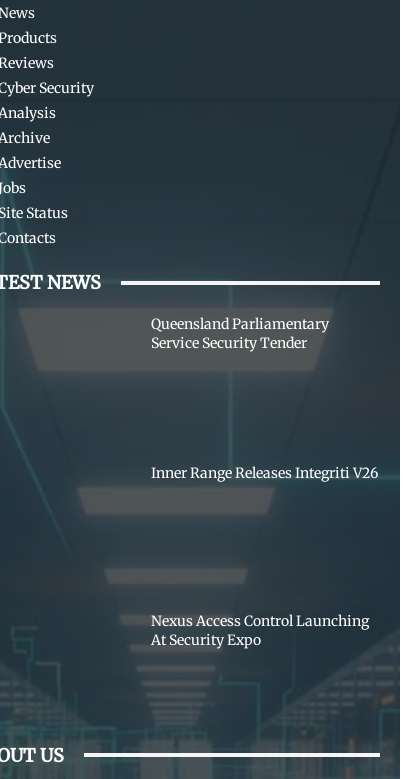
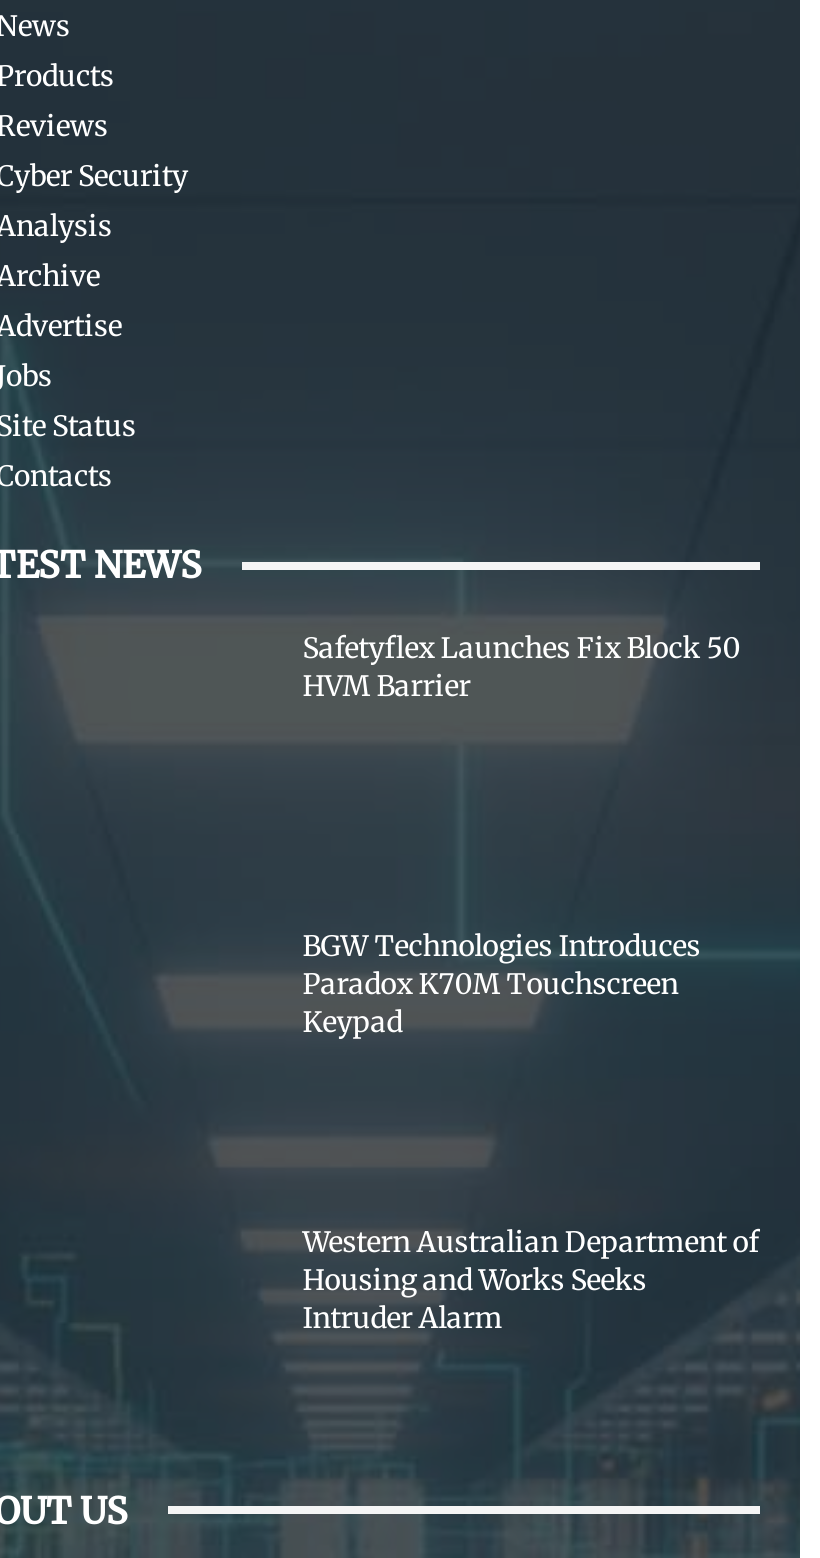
[151,315,329,352] Queensland Parliamentary | Service Security Tender -> [302,631,740,705] Safetyflex Launches Fix Block 50 | HVM Barrier
[151,464,378,482] Inner Range Releases Integriti V26 -> [302,928,700,1040] BGW Technologies Introduces | Paradox K70M Touchscreen | Keypad
[151,612,369,649] Nexus Access Control Launching | At Security Expo -> [302,1224,758,1336] Western Australian Department of | Housing and Works Seeks | Intruder Alarm

